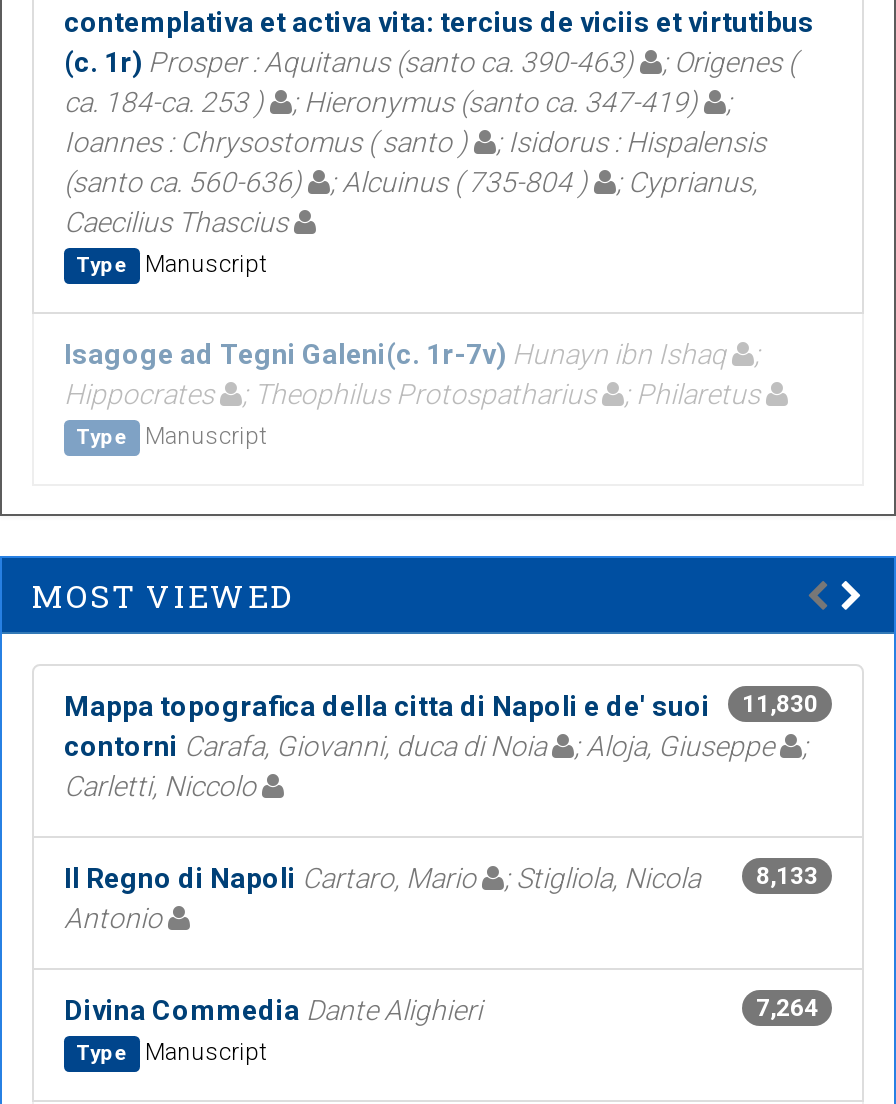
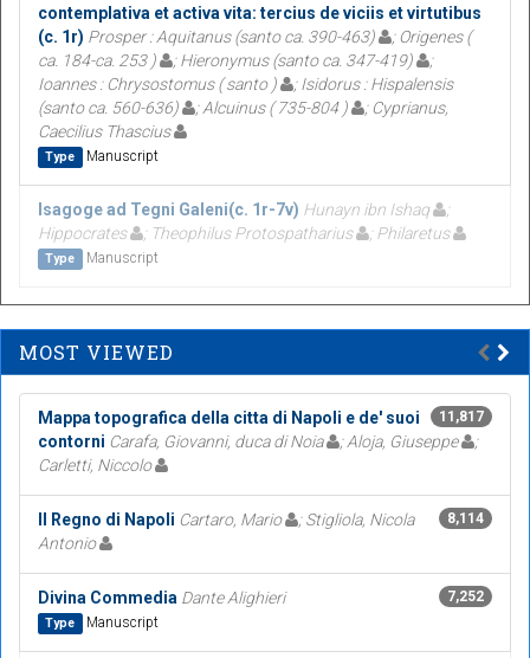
[64,689,818,721] Mappa topografica della citta di Napoli e de' suoi 11,830 -> [38,408,484,427] Mappa topografica della citta di Napoli e de' suoi 11,817
[64,861,818,893] Il Regno di Napoli Cartaro, Mario ; Stigliola, Nicola 8,133 -> [38,510,484,529] Il Regno di Napoli Cartaro, Mario ; Stigliola, Nicola 8,114
[756,993,818,1021] 7,264 -> [447,588,484,604] 7,252

